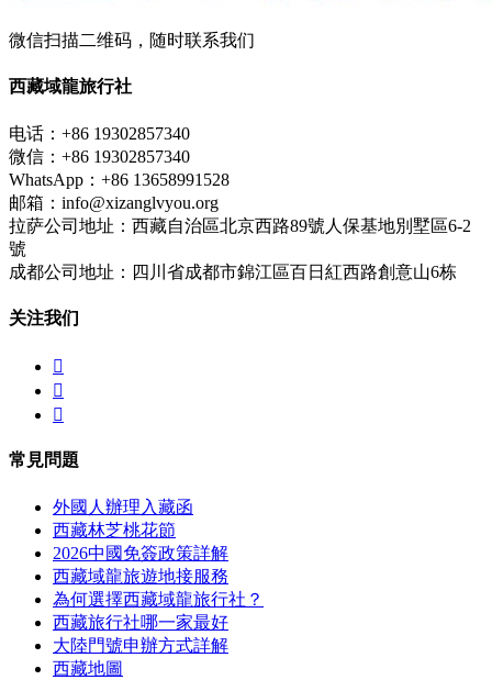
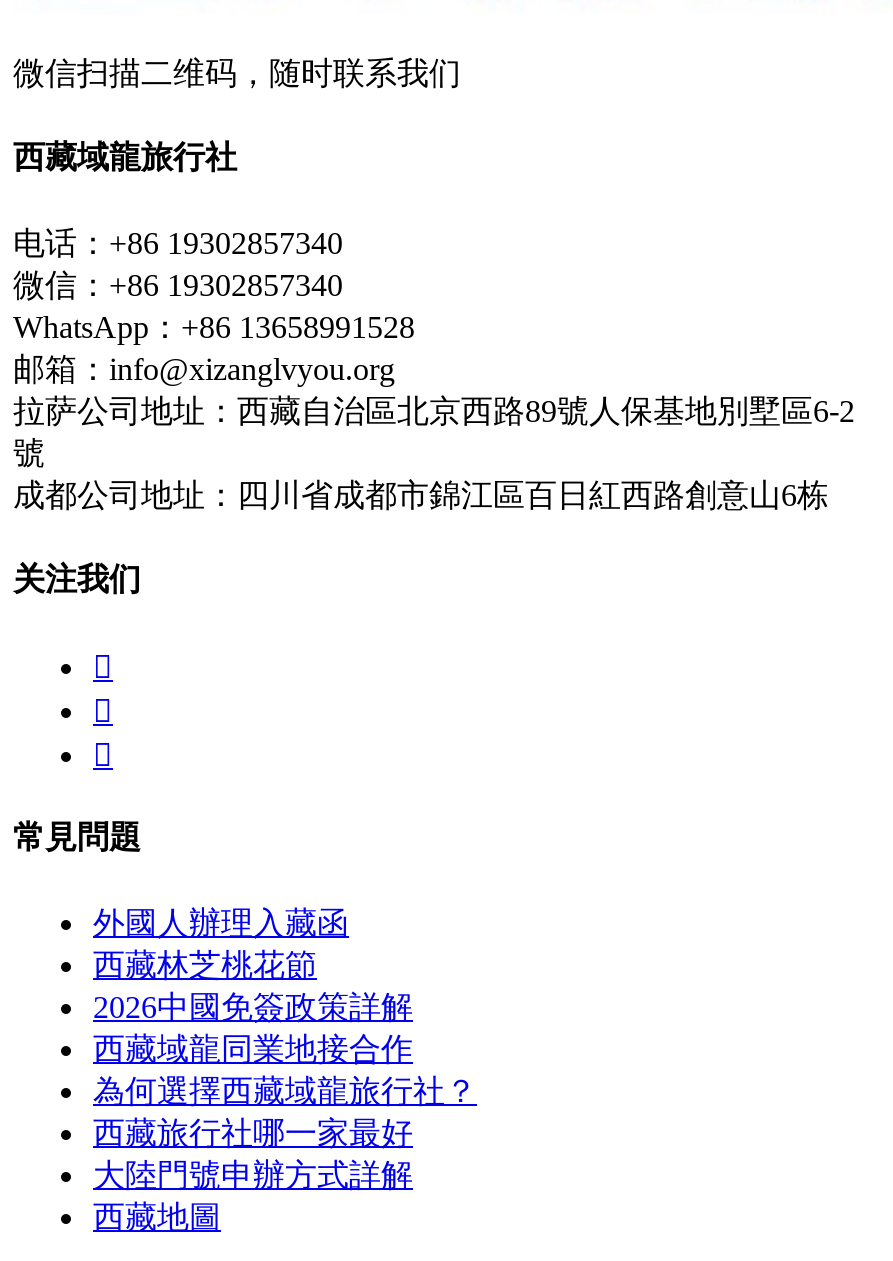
[53,567,228,585] 西藏域龍旅遊地接服務 -> [93,1031,413,1065] 西藏域龍同業地接合作

